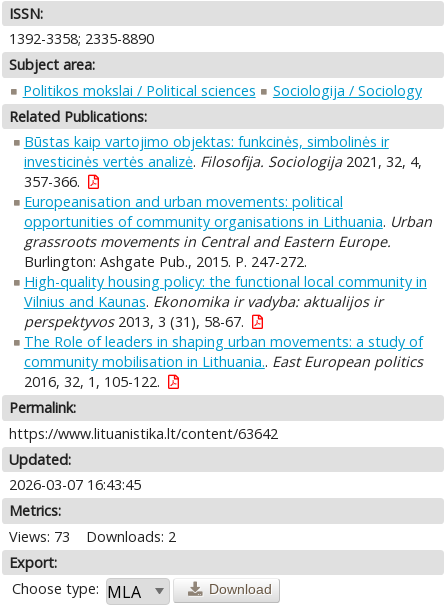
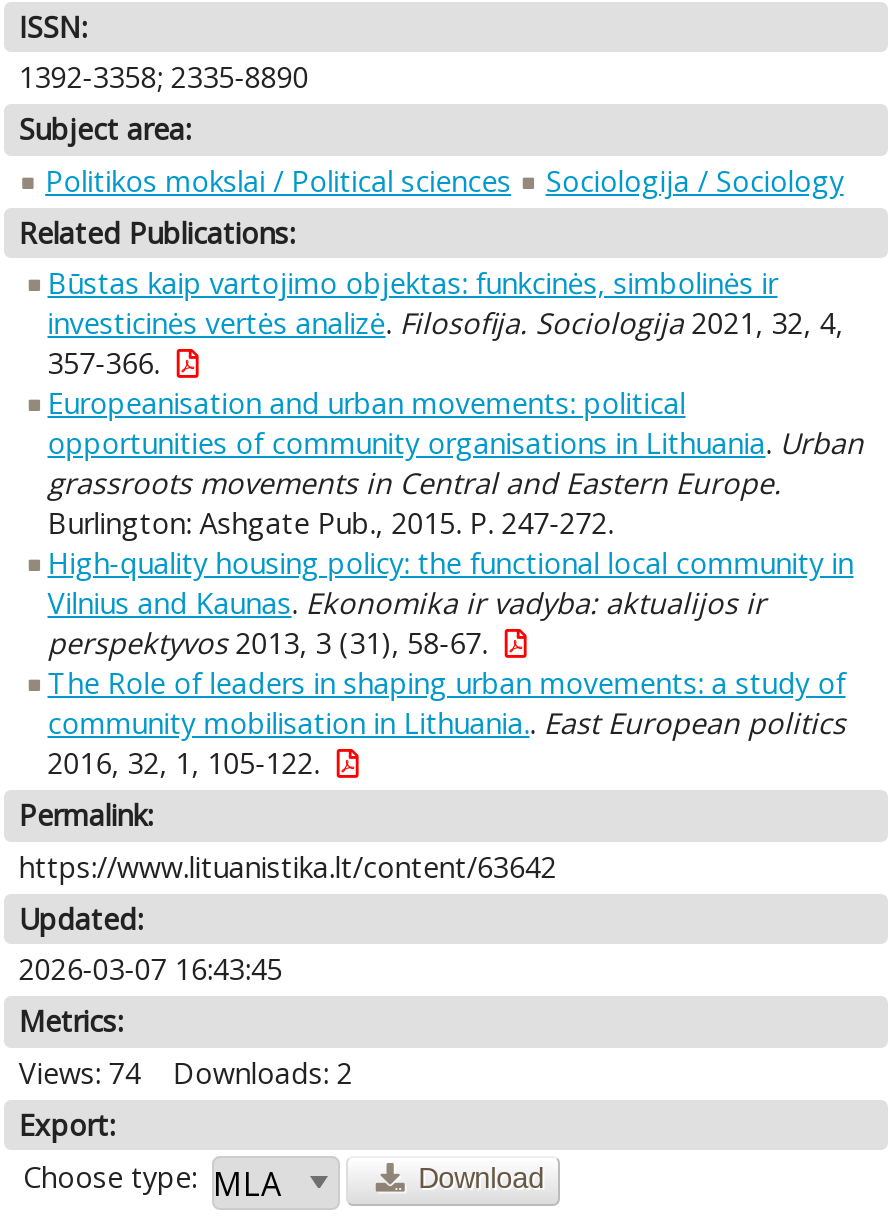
[9,527,176,546] Views: 73 Downloads: 2 -> [19,1054,353,1092] Views: 74 Downloads: 2

